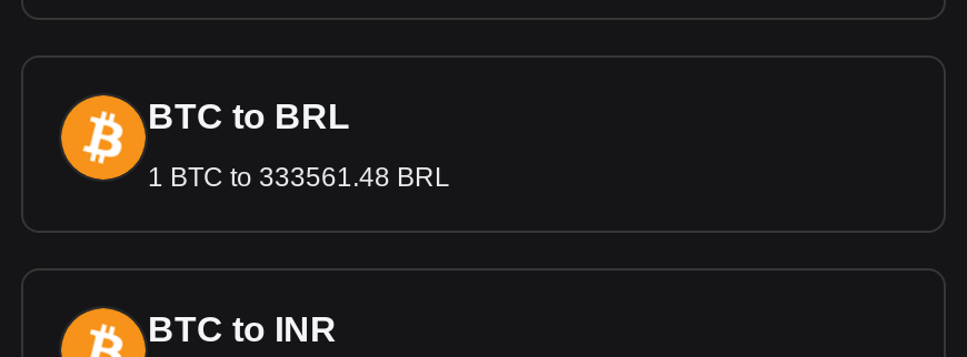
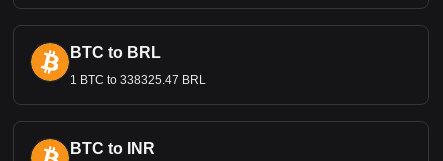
[148,162,450,193] 1 BTC to 333561.48 BRL -> [70,73,206,87] 1 BTC to 338325.47 BRL

